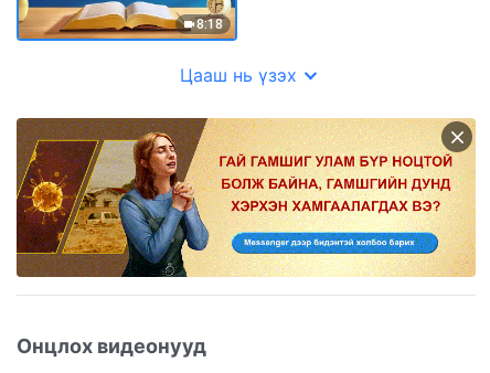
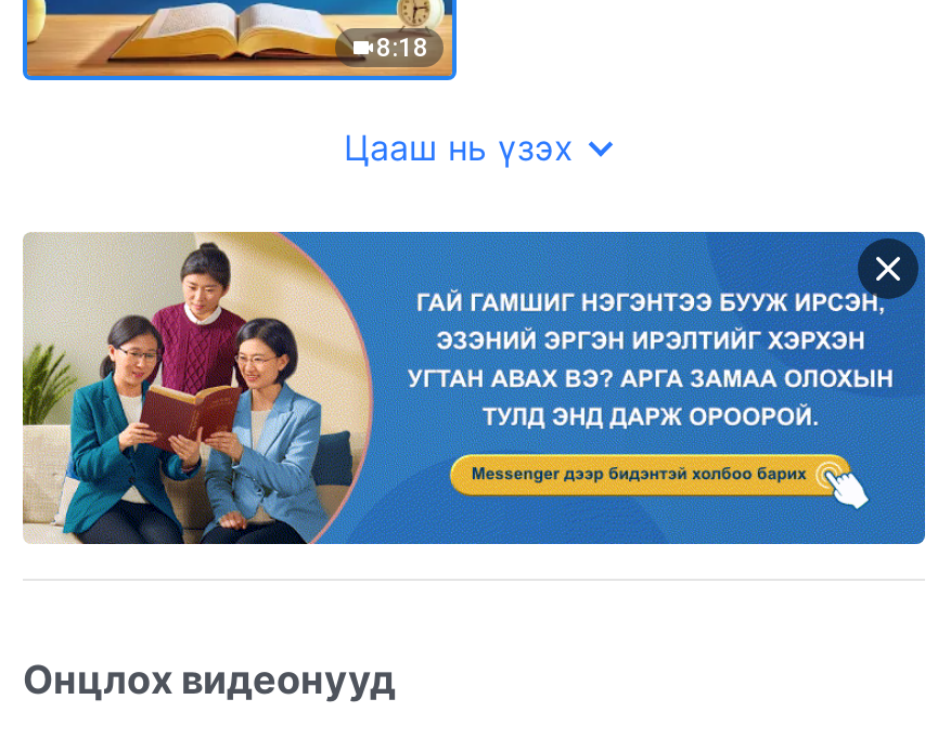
[15,117,477,278] [image] -> [21,230,927,546] [image]

